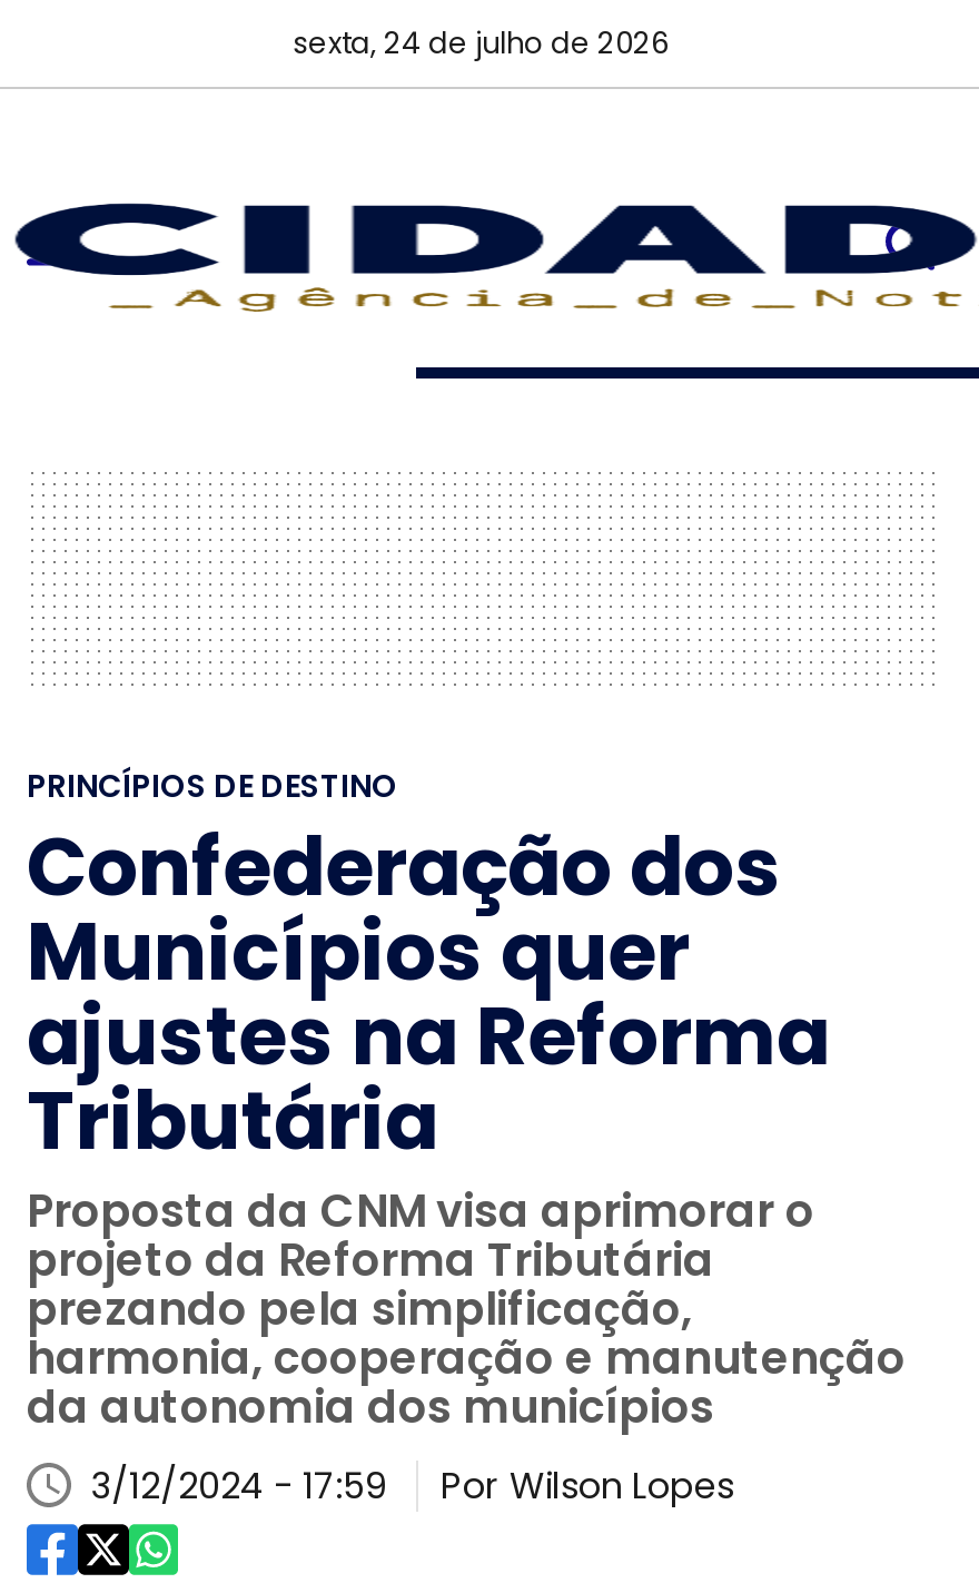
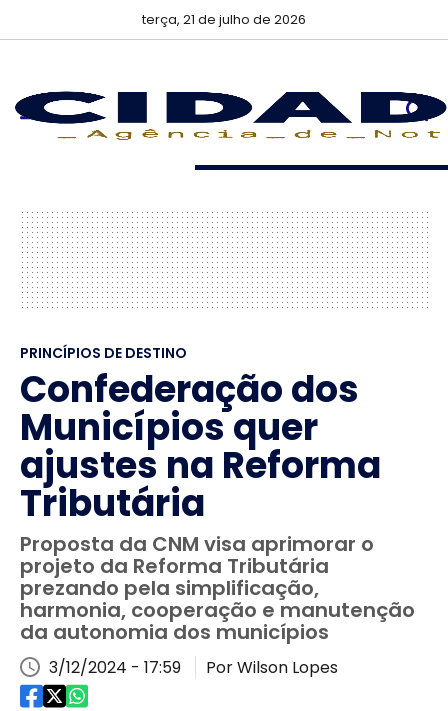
[293,22,669,65] sexta, 24 de julho de 2026 -> [142,10,306,29] terça, 21 de julho de 2026

